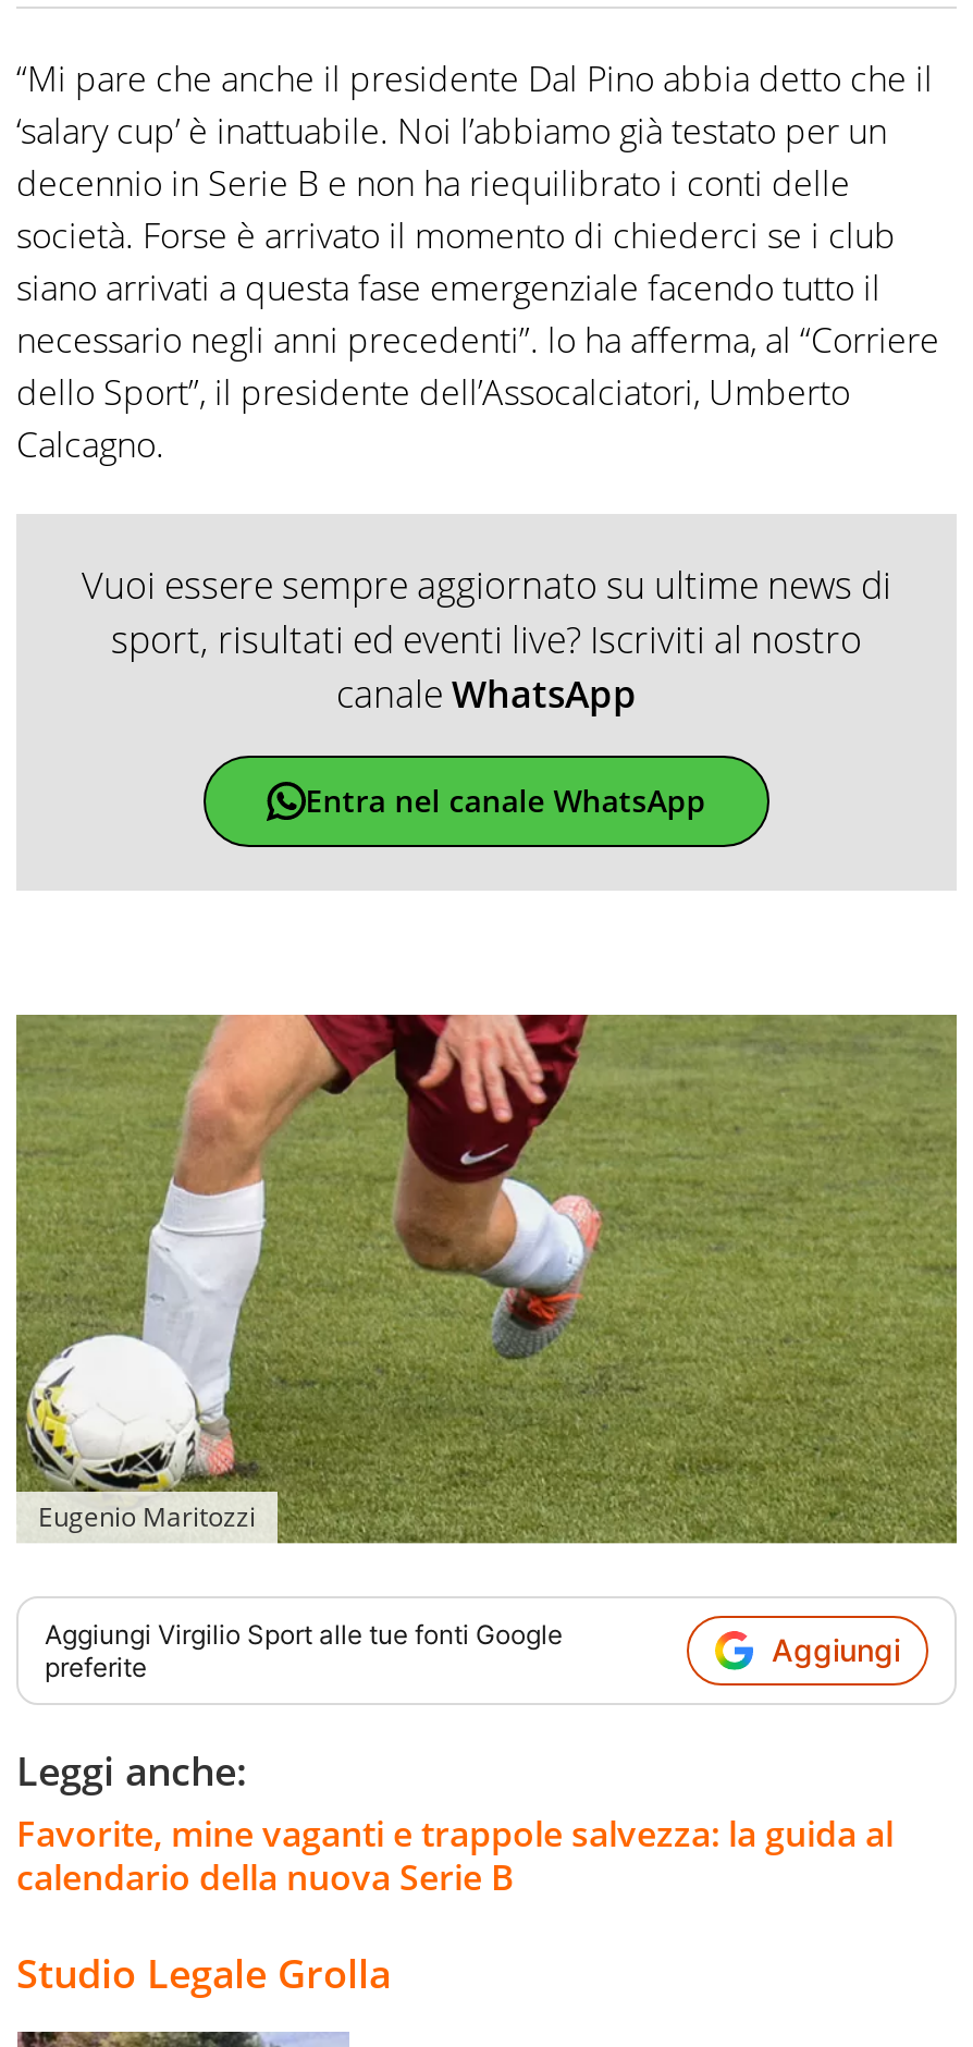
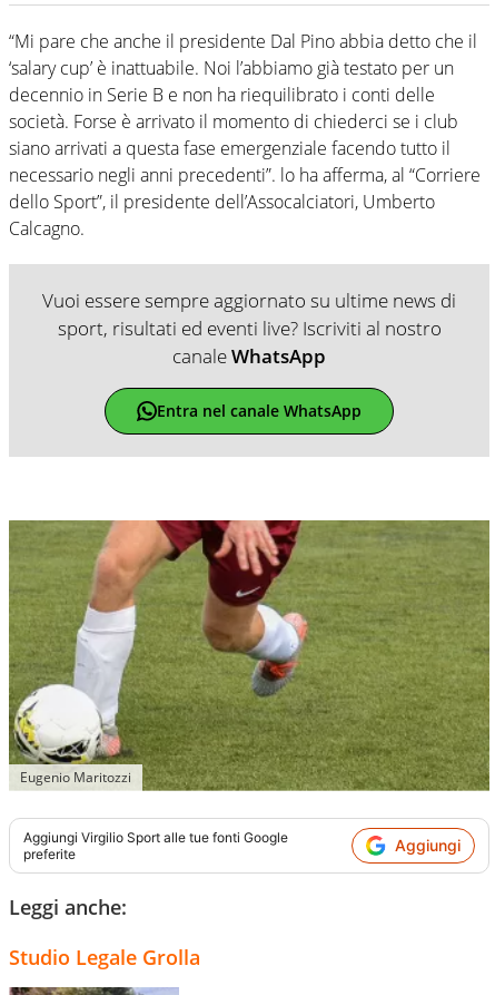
[16,1810,894,1901] Favorite, mine vaganti e trappole salvezza: la guida al | calendario della nuova Serie B -> none

